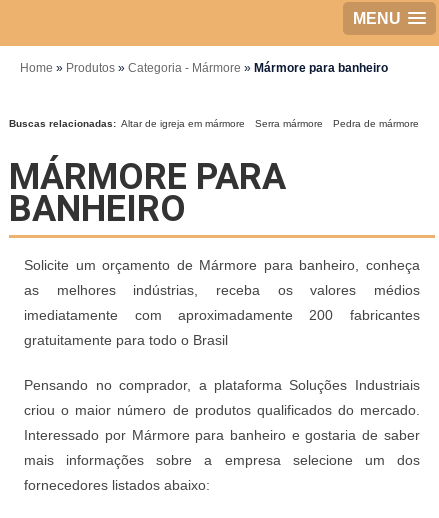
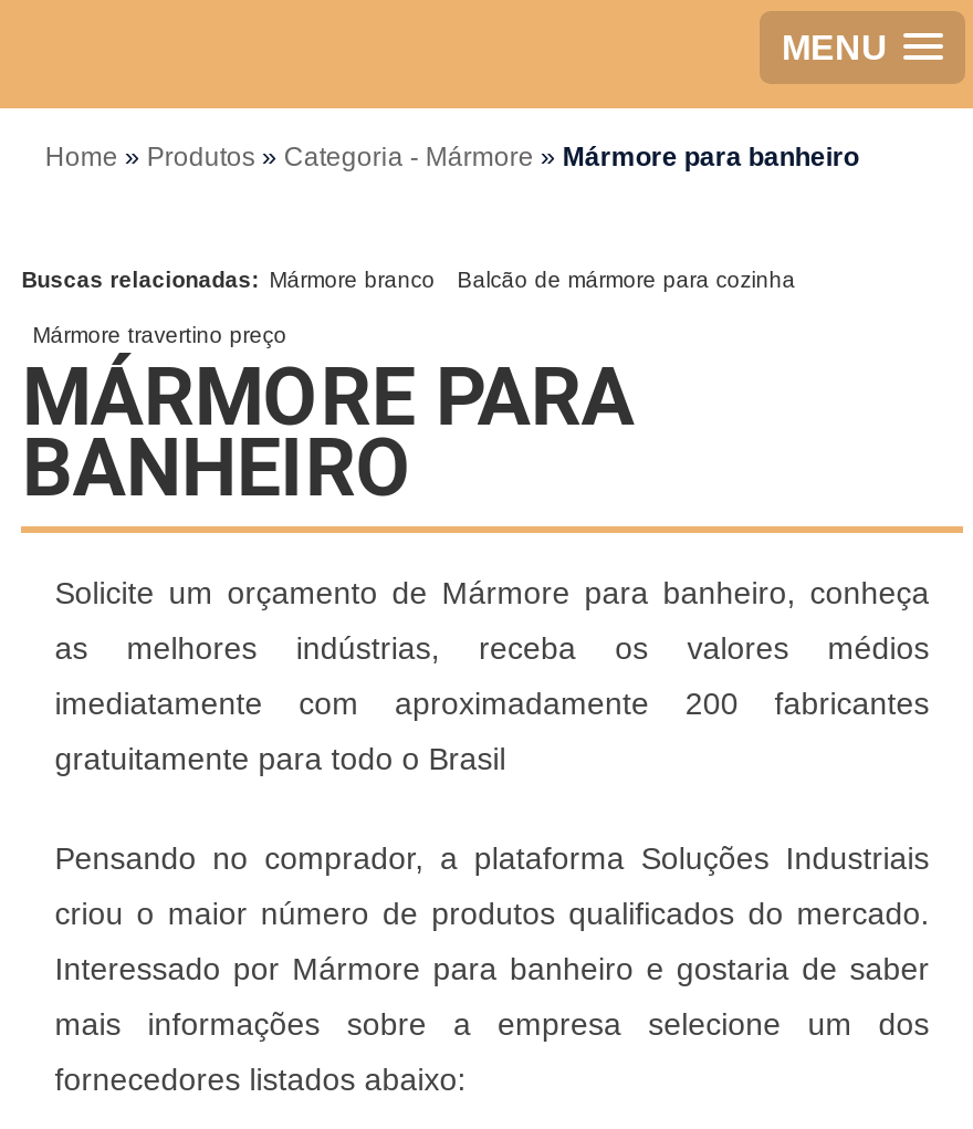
[9,118,419,129] Buscas relacionadas: Altar de igreja em mármore | Serra mármore | Pedra de mármore -> [21,268,795,347] Buscas relacionadas: Mármore branco | Balcão de mármore para cozinha | Mármore travertino preço

